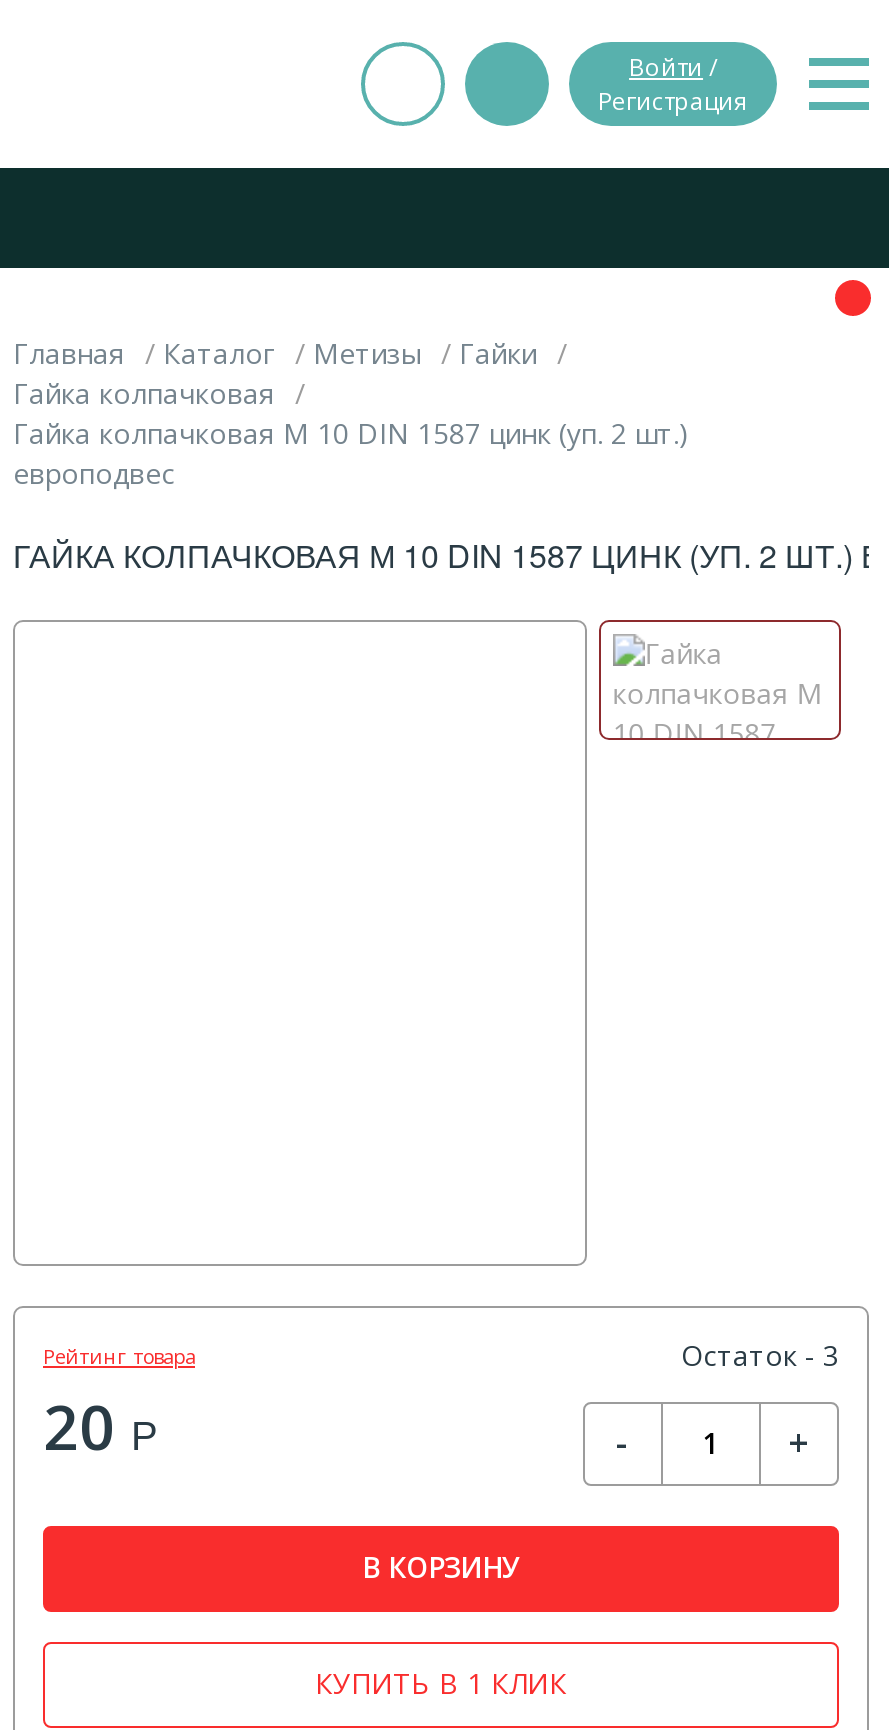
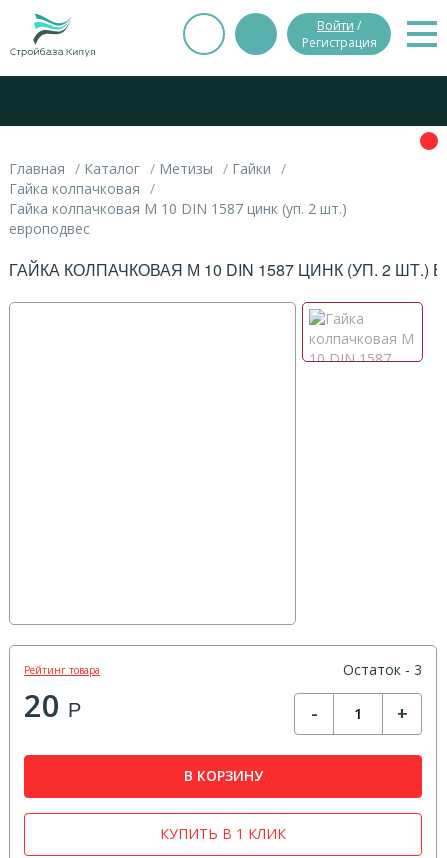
none -> [10,13,96,57] [image]

